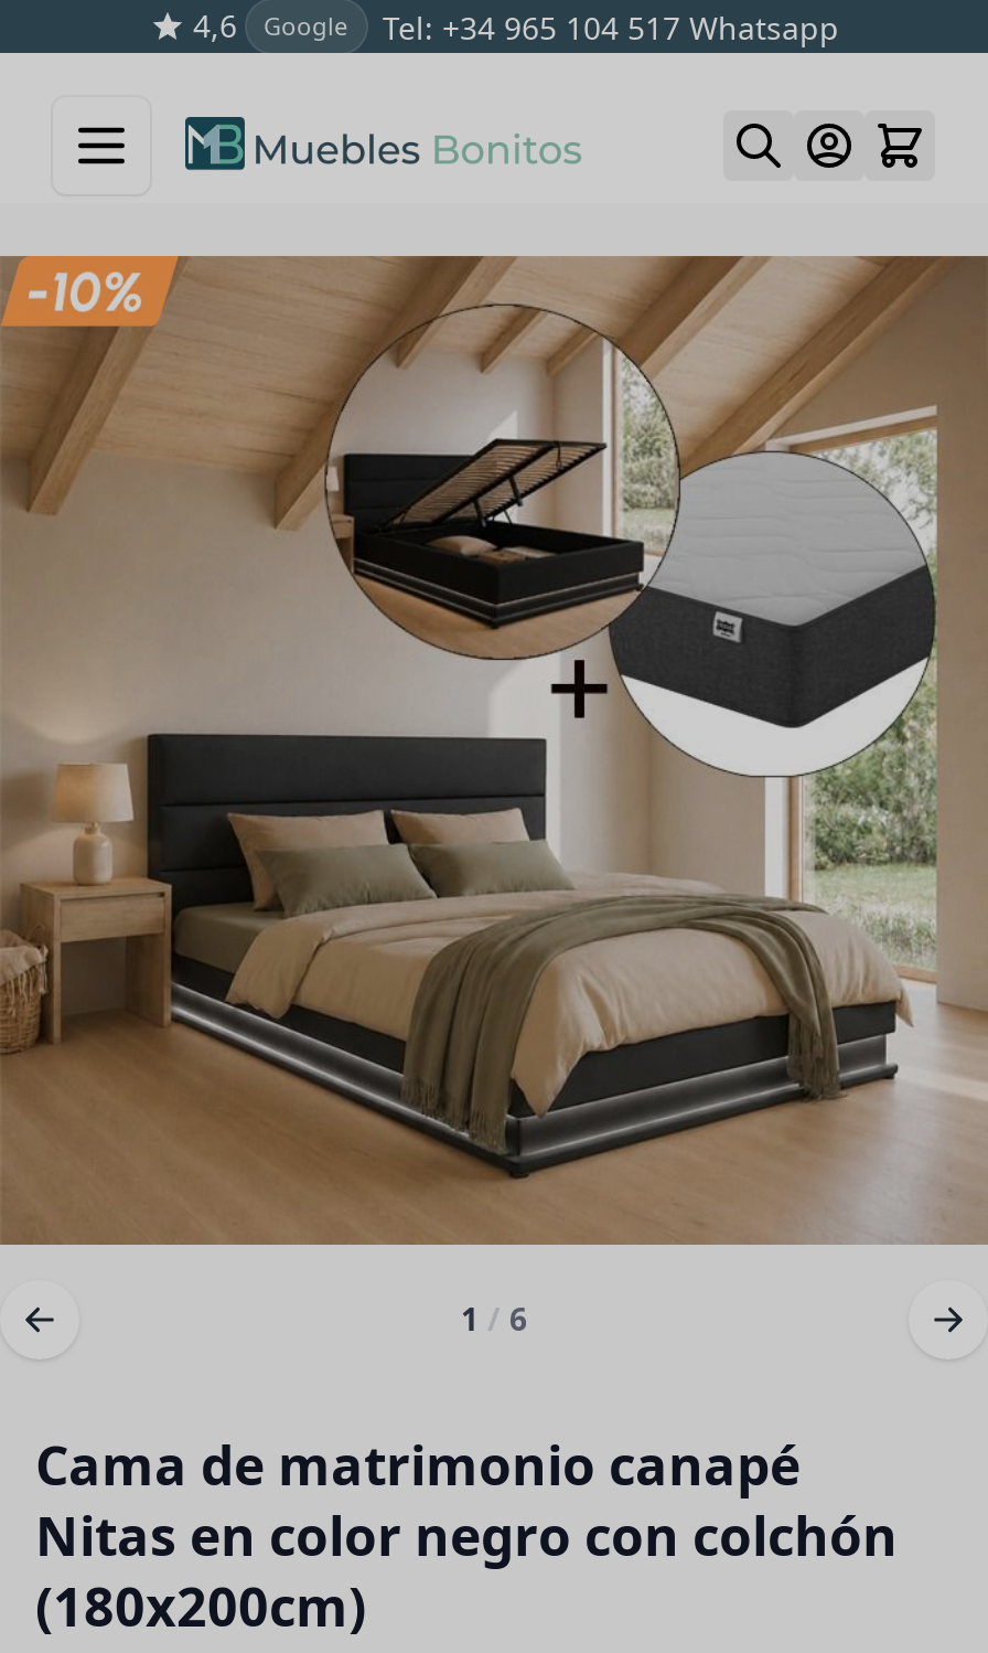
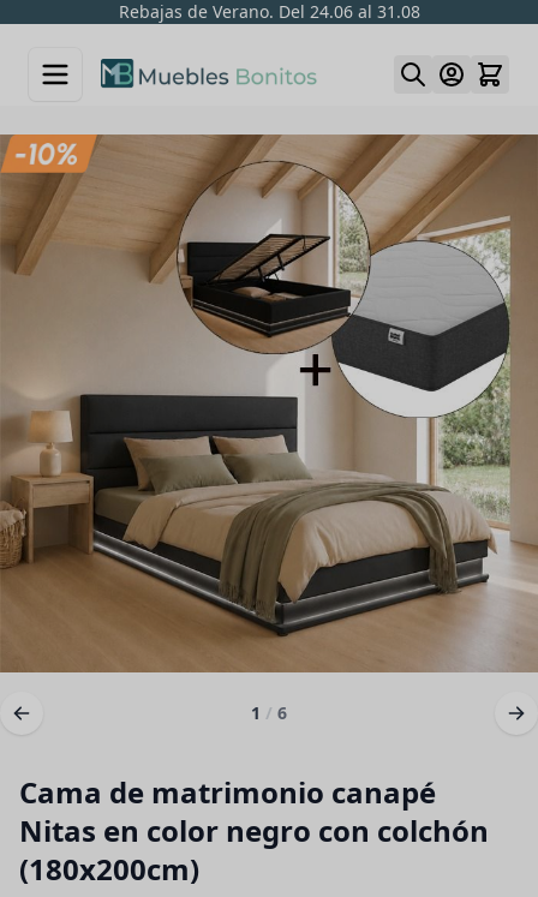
[193,4,839,49] 4,6 | Google | Tel: +34 965 104 517 Whatsapp -> [118,0,420,23] Rebajas de Verano. Del 24.06 al 31.08

